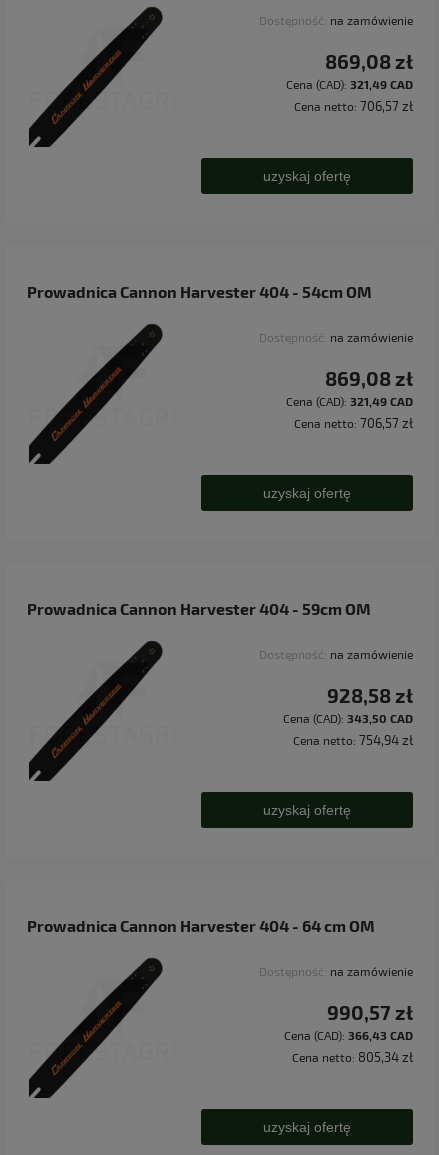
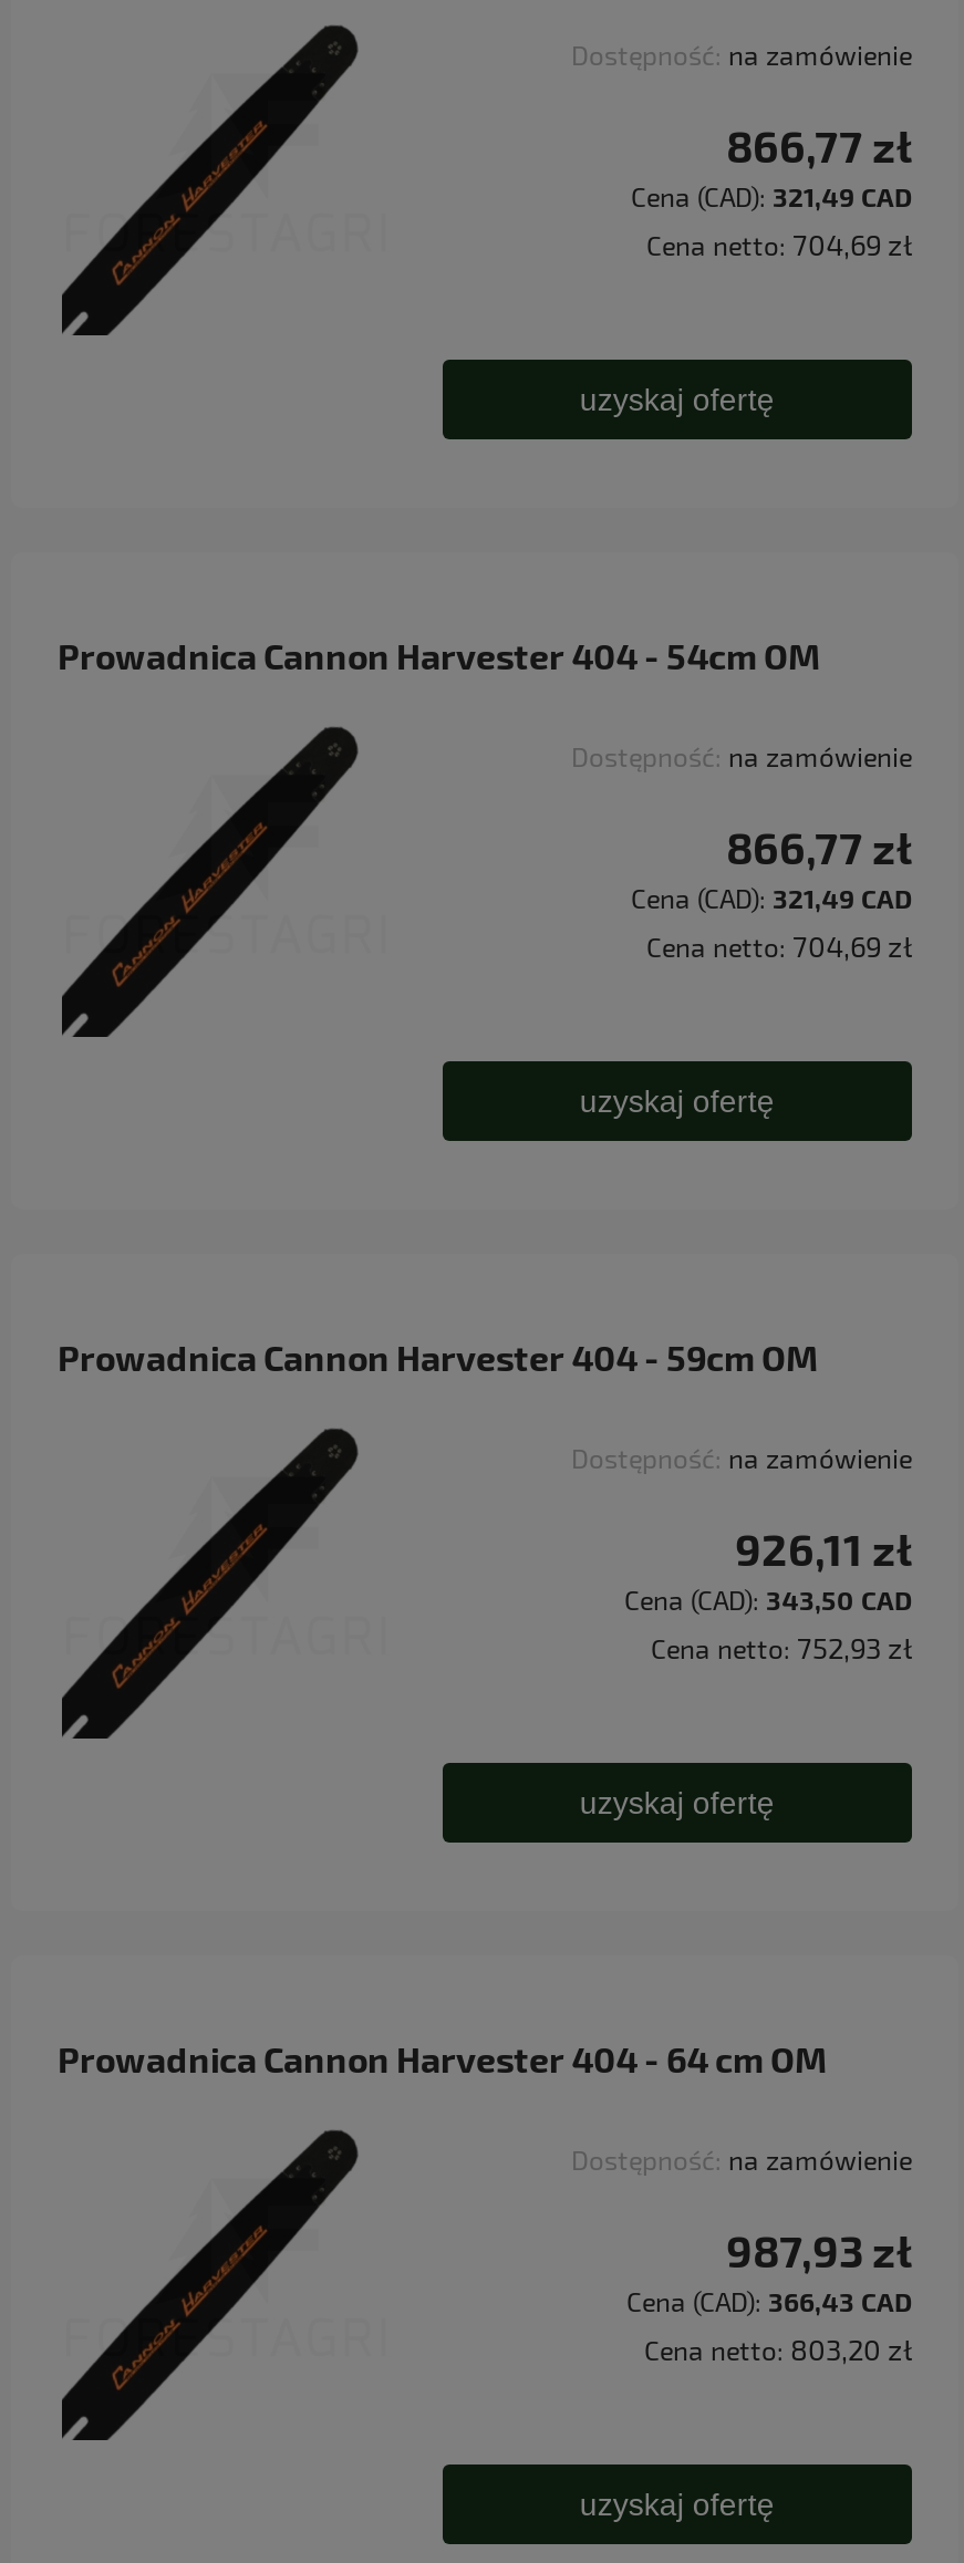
[325,49,413,73] 869,08 zł -> [726,119,912,172] 866,77 zł
[294,98,413,114] Cena netto: 706,57 zł -> [646,227,912,263] Cena netto: 704,69 zł
[325,366,413,390] 869,08 zł -> [726,820,912,873] 866,77 zł
[294,415,413,431] Cena netto: 706,57 zł -> [646,928,912,964] Cena netto: 704,69 zł
[327,683,413,707] 928,58 zł -> [735,1521,912,1574] 926,11 zł
[293,732,413,748] Cena netto: 754,94 zł -> [651,1630,912,1665] Cena netto: 752,93 zł
[327,999,413,1023] 990,57 zł -> [726,2222,912,2275] 987,93 zł
[292,1048,413,1064] Cena netto: 805,34 zł -> [644,2331,912,2366] Cena netto: 803,20 zł

